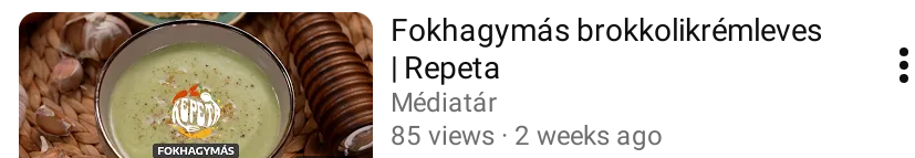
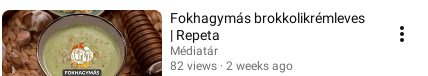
[391,122,663,152] 85 views 2 weeks ago -> [170,59,293,73] 82 views 2 weeks ago

